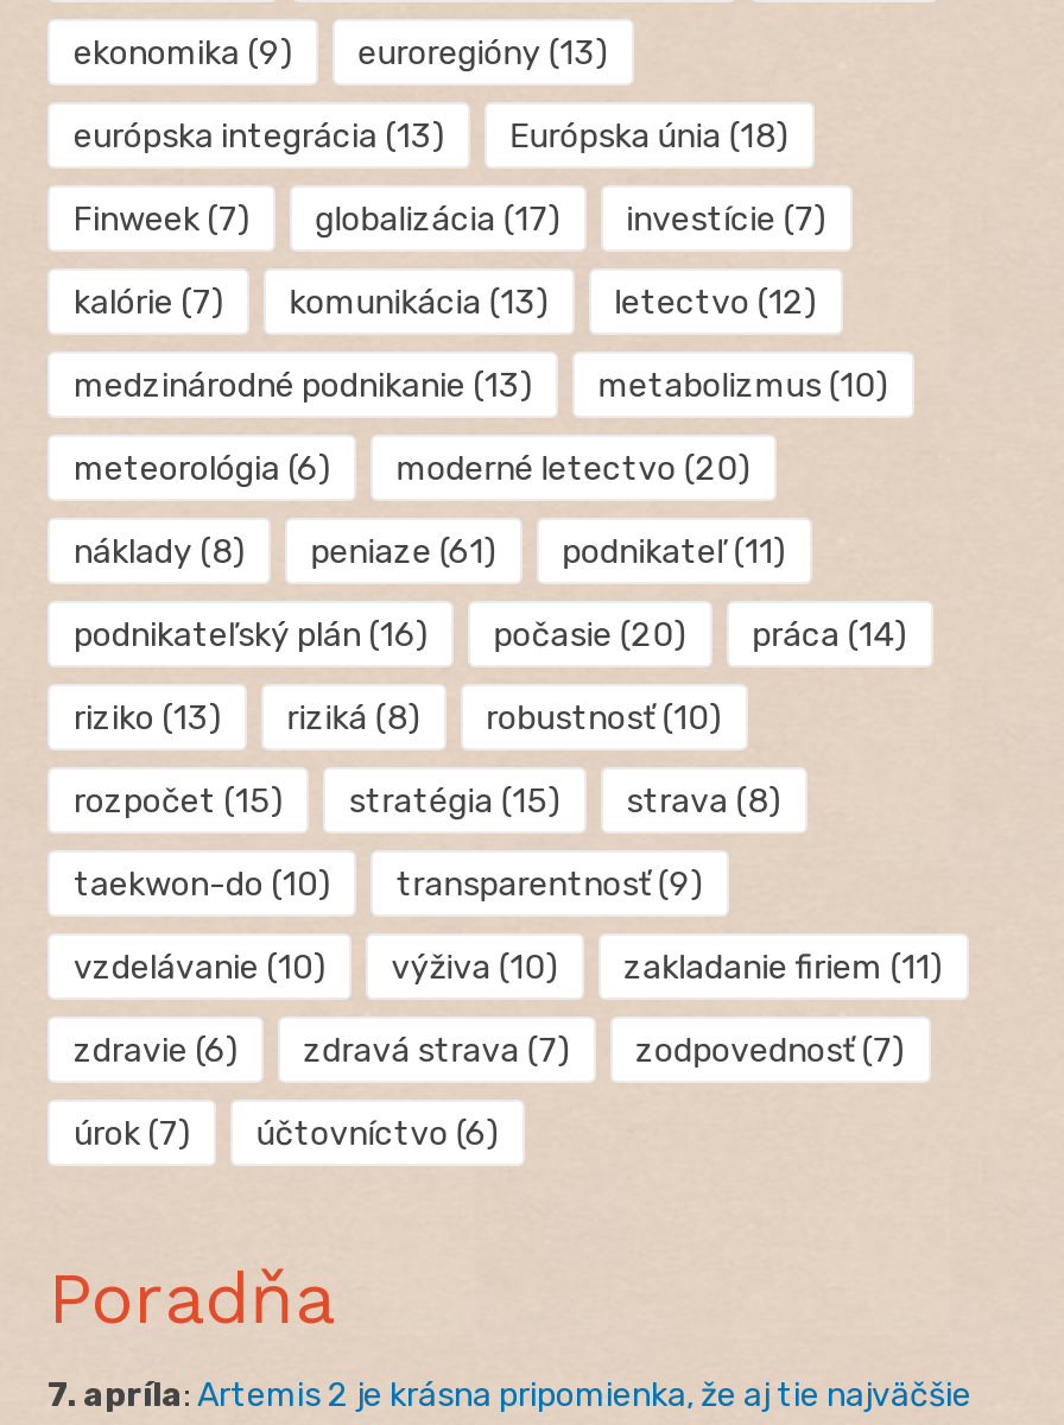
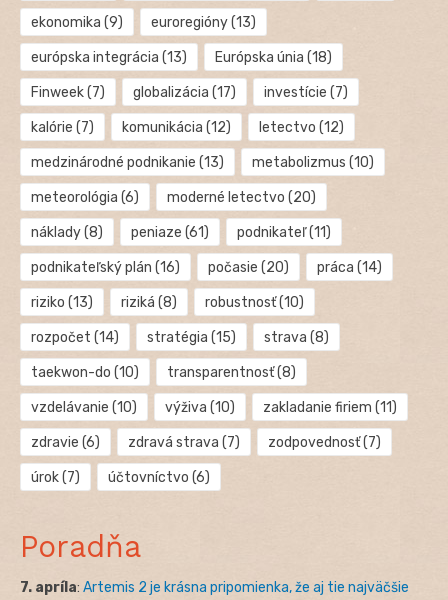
[74,282,816,323] kalórie (7) komunikácia (13) letectvo (12) -> [31,119,344,136] kalórie (7) komunikácia (12) letectvo (12)
[74,781,780,821] rozpočet (15) stratégia (15) strava (8) -> [31,329,329,346] rozpočet (14) stratégia (15) strava (8)
[396,864,703,904] transparentnosť (9) -> [167,364,296,381] transparentnosť (8)

